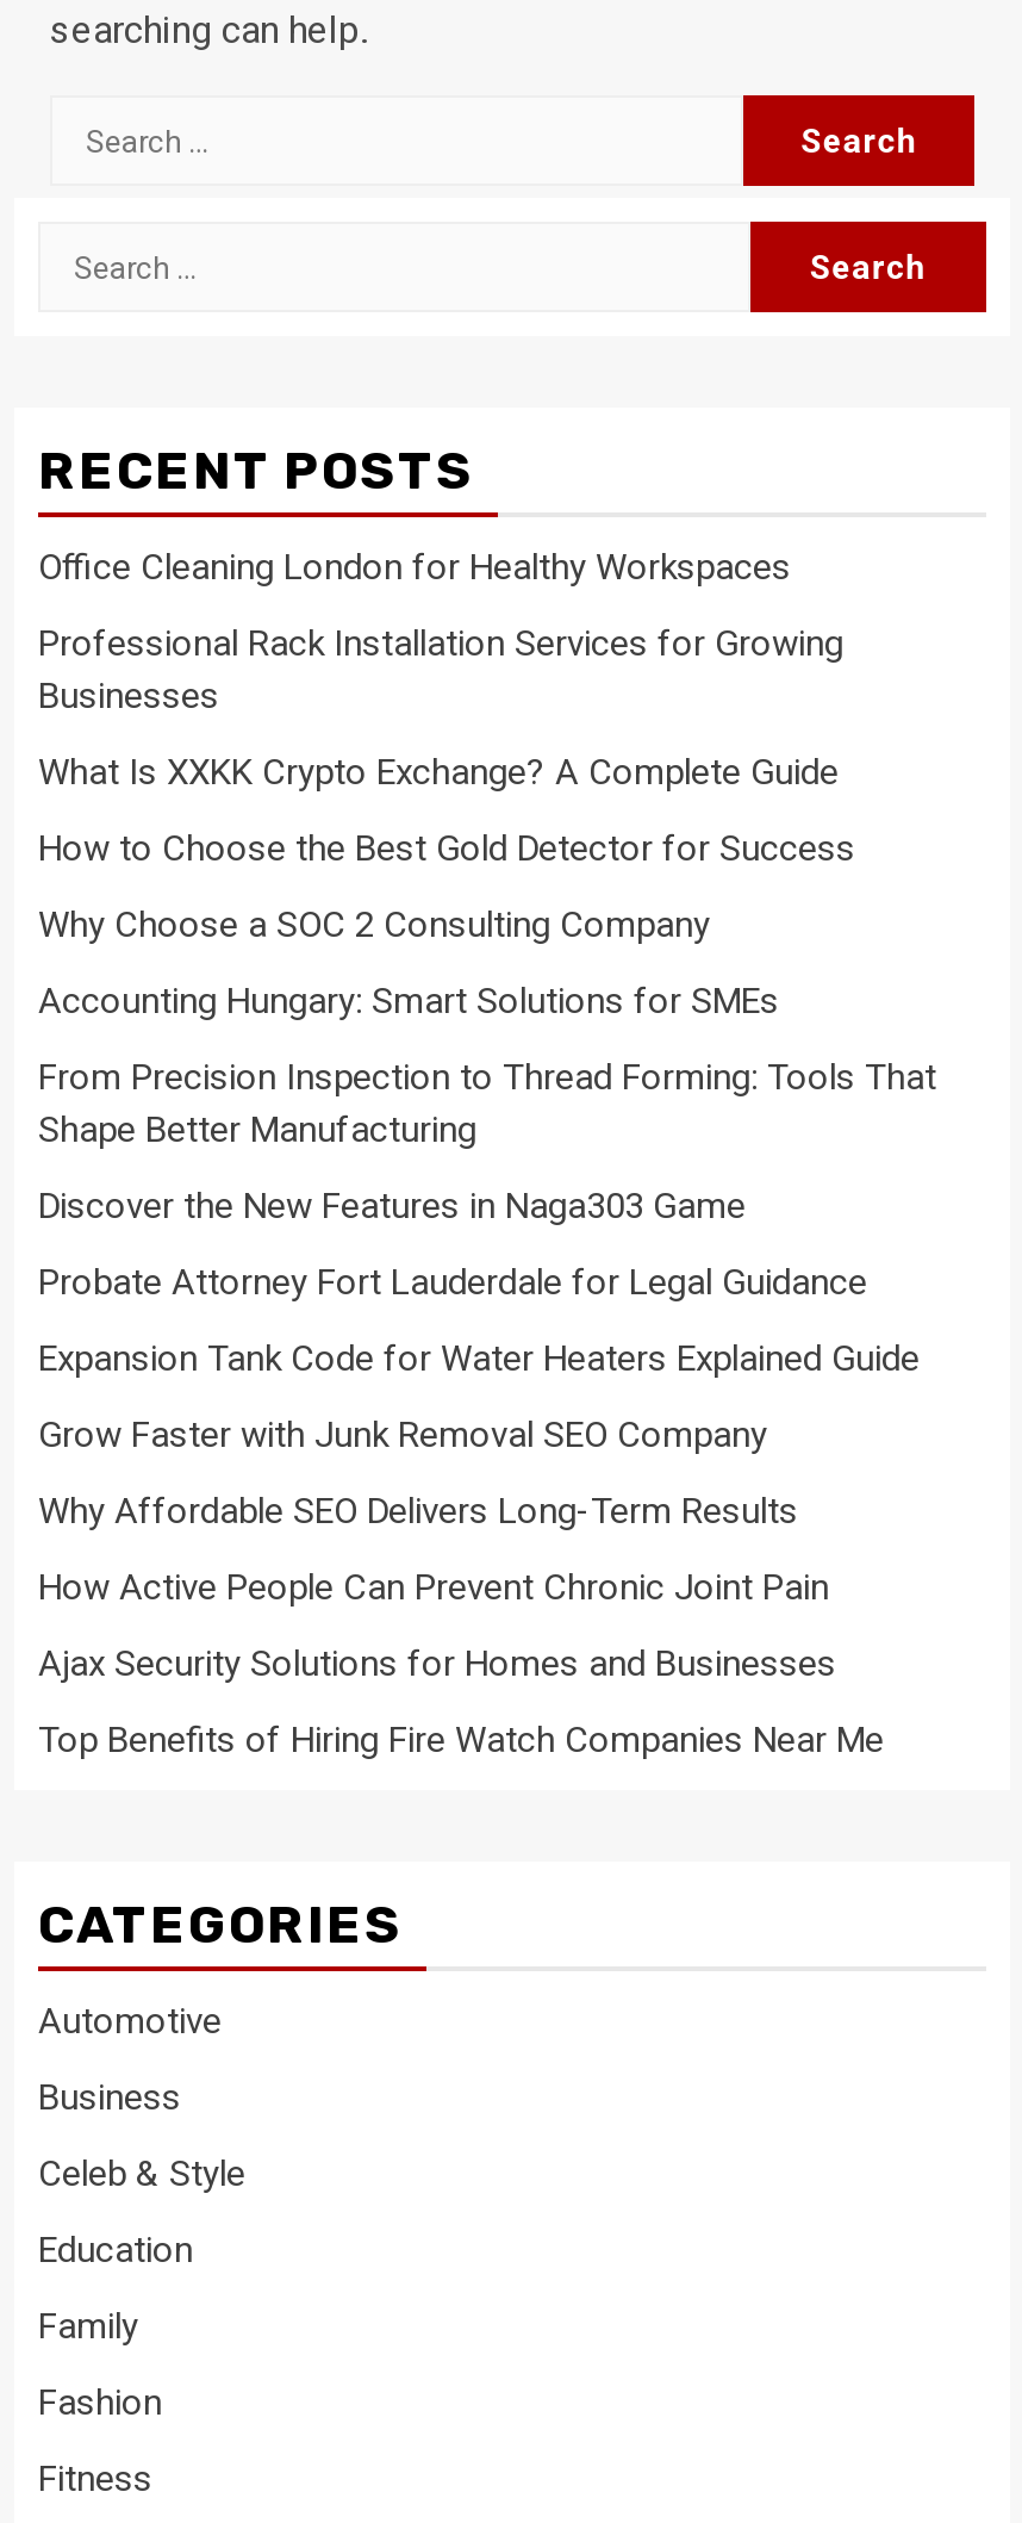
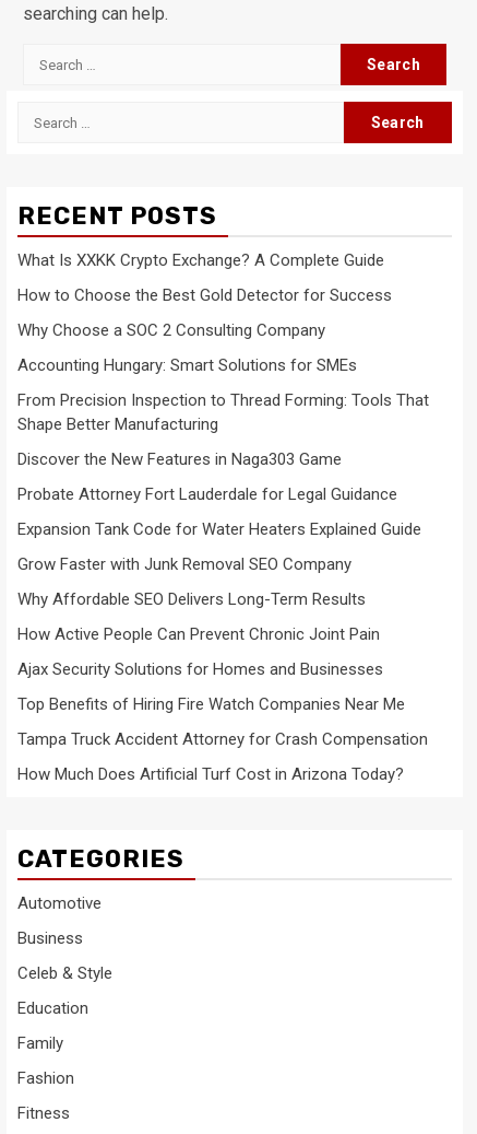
[38,546,843,717] Office Cleaning London for Healthy Workspaces | Professional Rack Installation Services for Growing | Businesses -> none
moved [38,751,936,1761] -> [17,250,429,714]: What Is XXKK Crypto Exchange? A Complete Guide | How to Choose the Best Gold Detector for Success | Why Choose a SOC 2 Consulting Company | ... | Ajax Security Solutions for Homes and Businesses | Top Benefits of Hiring Fire Watch Companies Near Me
none -> [17,729,428,784] Tampa Truck Accident Attorney for Crash Compensation | How Much Does Artificial Turf Cost in Arizona Today?

